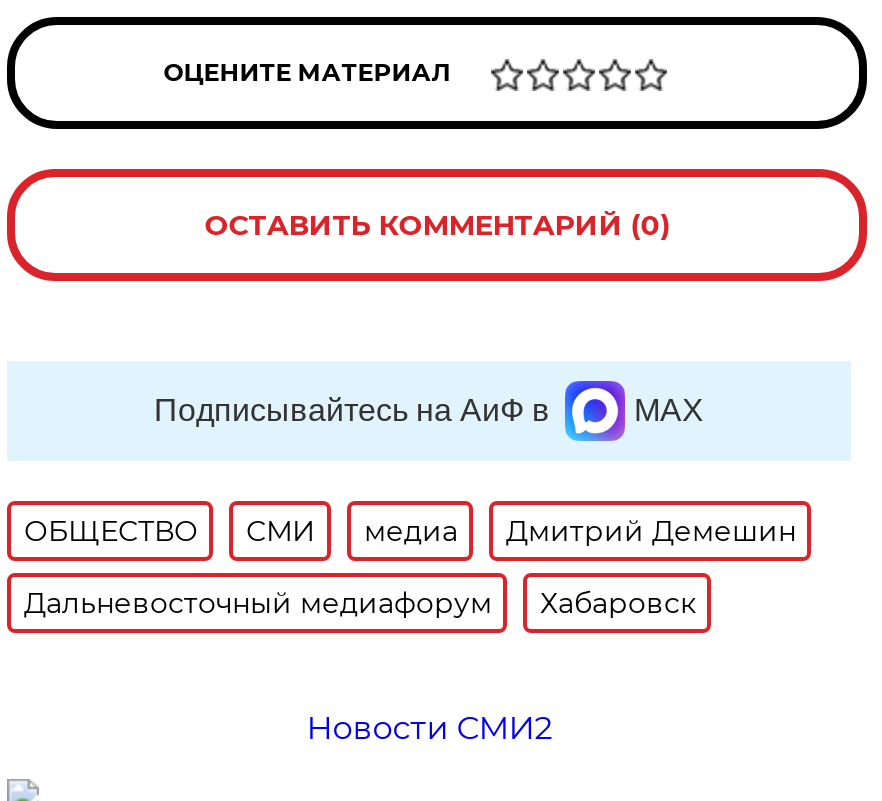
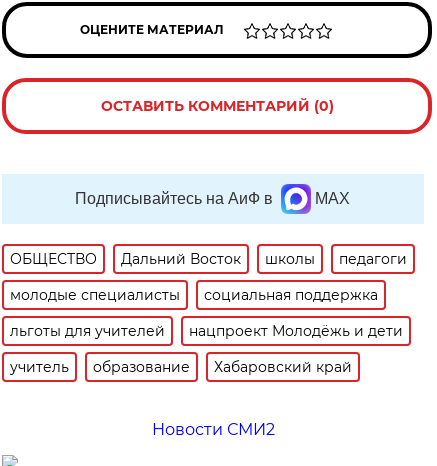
[24,513,796,621] СМИ | медиа | Дмитрий Демешин | Дальневосточный медиафорум | Хабаровск -> [10,250,407,376] Дальний Восток | школы | педагоги | молодые специалисты | социальная поддержка | льготы для учителей | нацпроект Молодёжь и дети | учитель | образование | Хабаровский край

